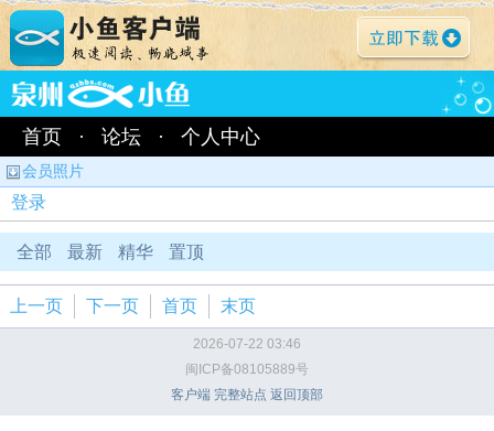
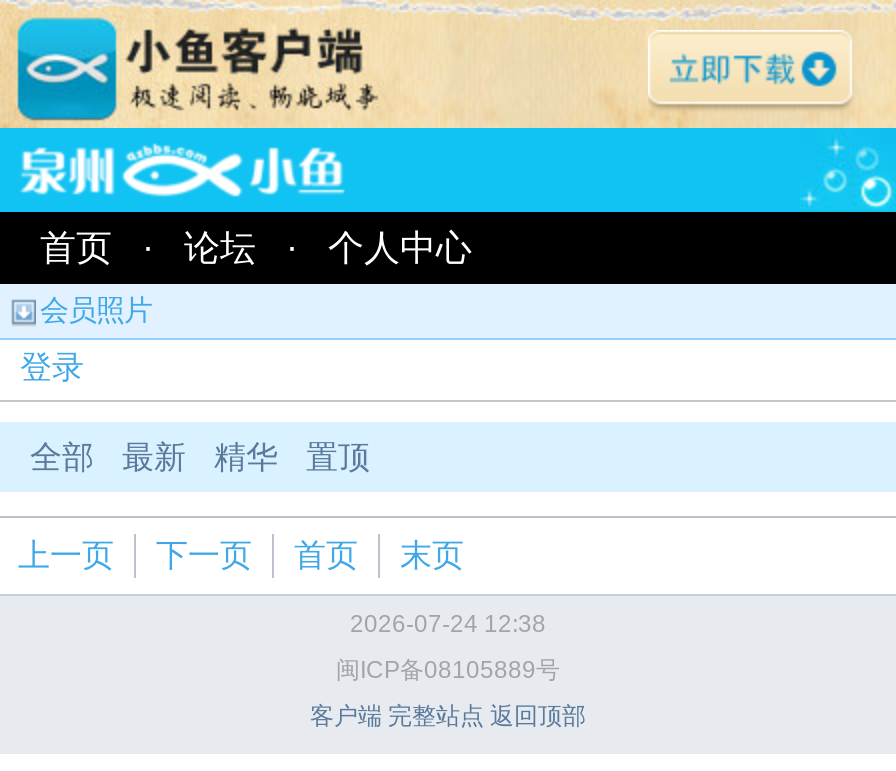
[193,336,301,352] 2026-07-22 03:46 -> [350,610,546,638] 2026-07-24 12:38

